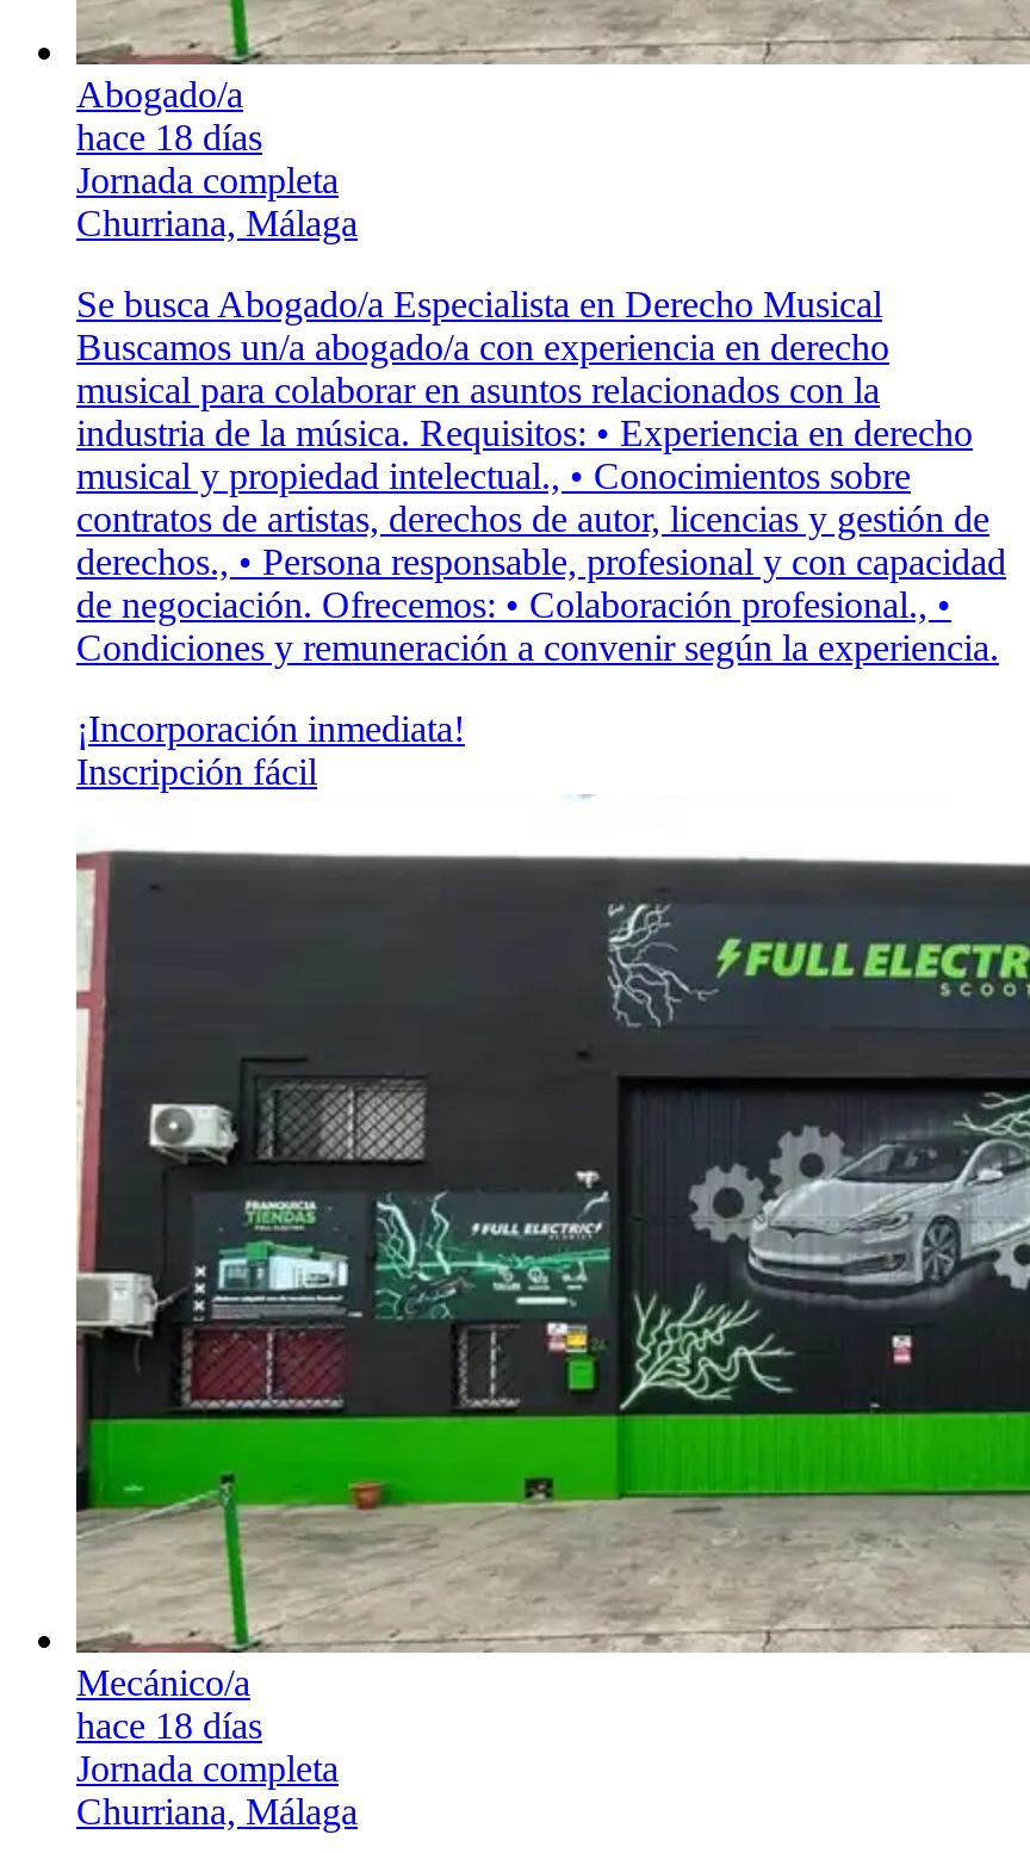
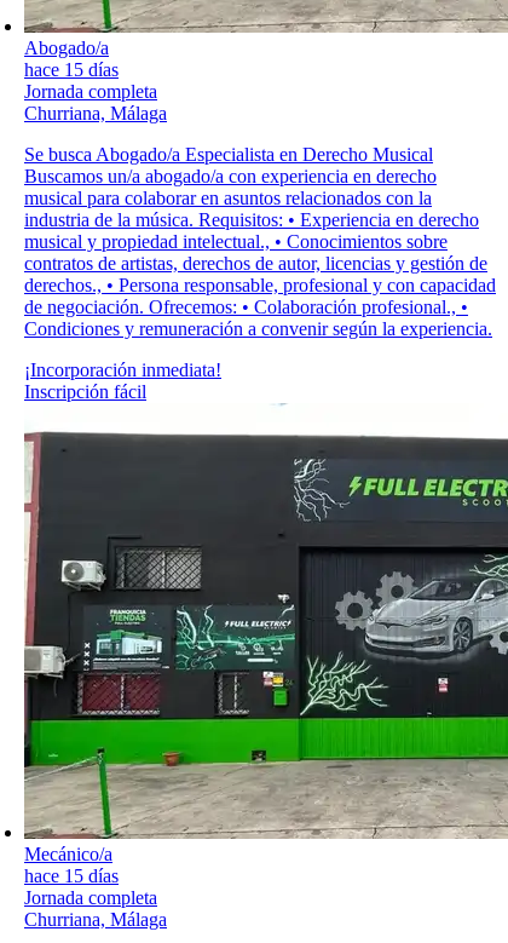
[76,117,262,157] hace 18 días -> [24,59,119,80] hace 15 días
[76,1705,262,1745] hace 18 días -> [24,865,119,886] hace 15 días

